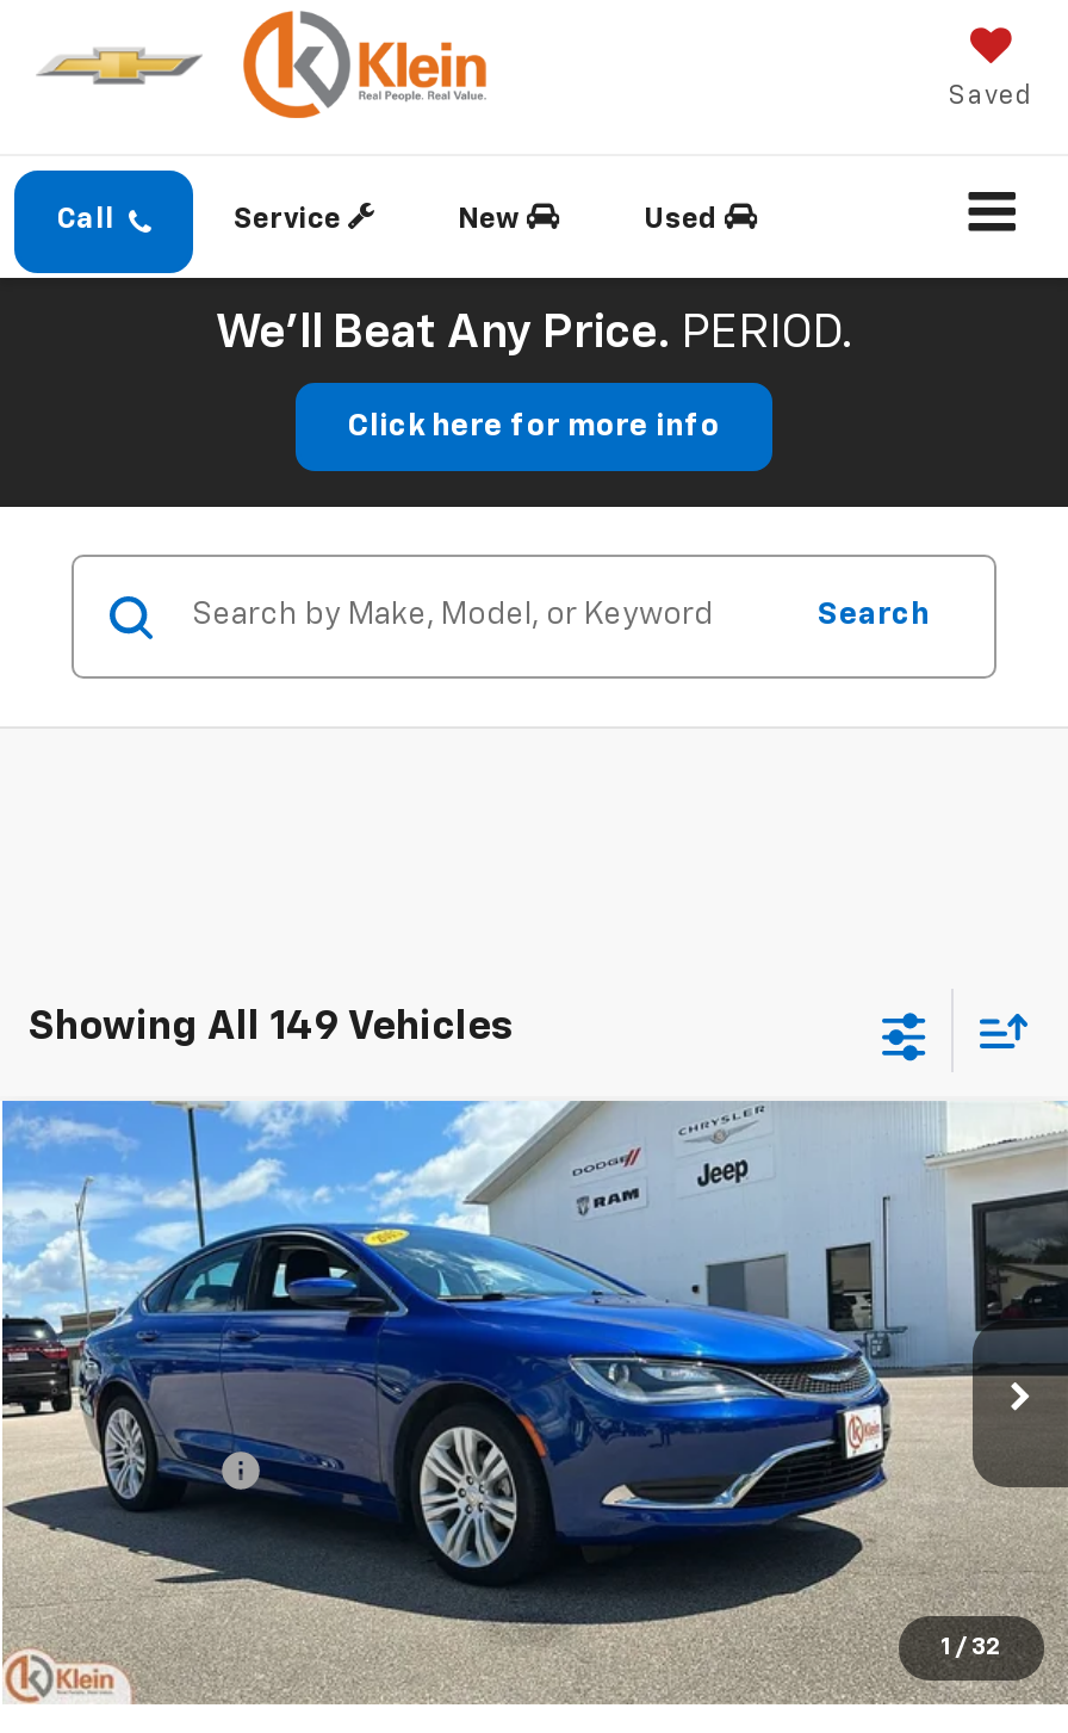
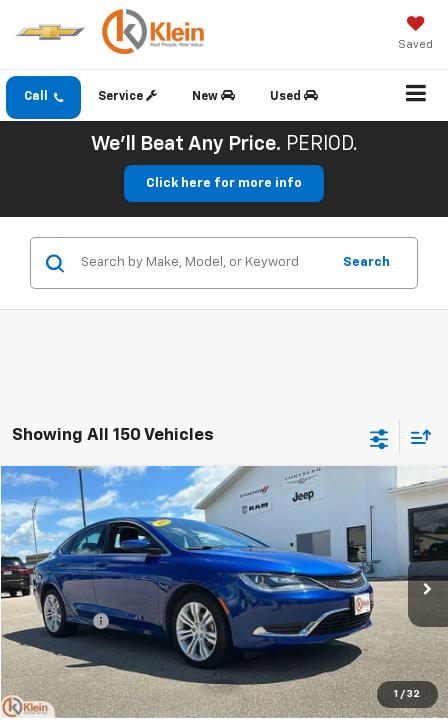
[29,1009,515,1050] Showing All 149 Vehicles -> [12,427,214,444] Showing All 150 Vehicles

